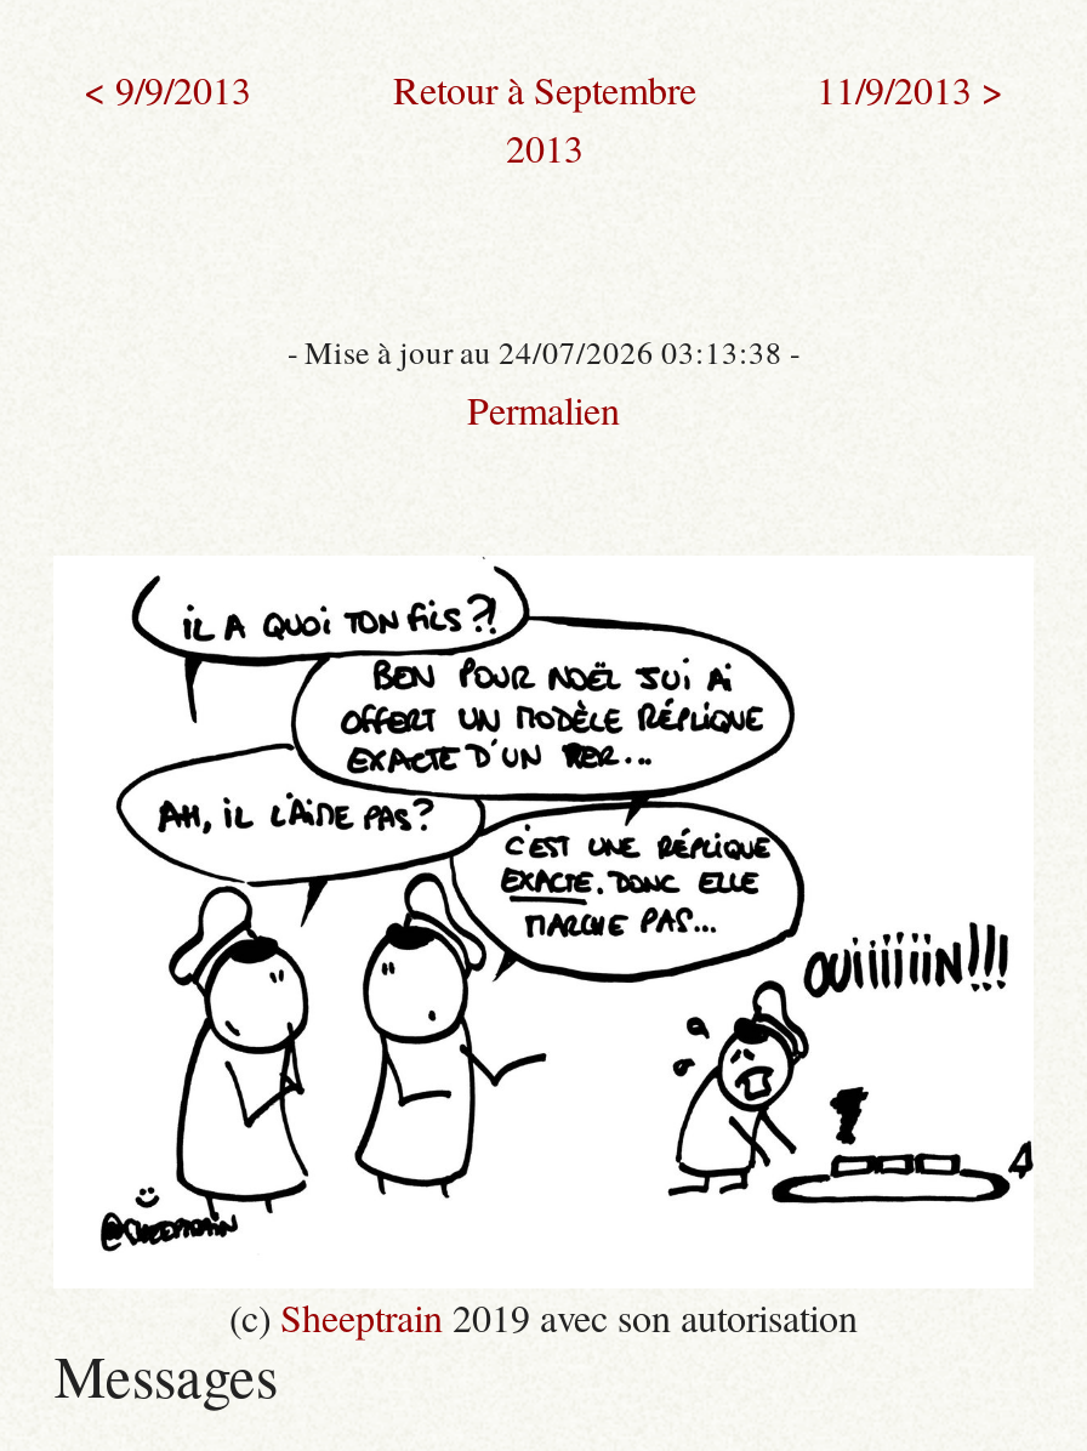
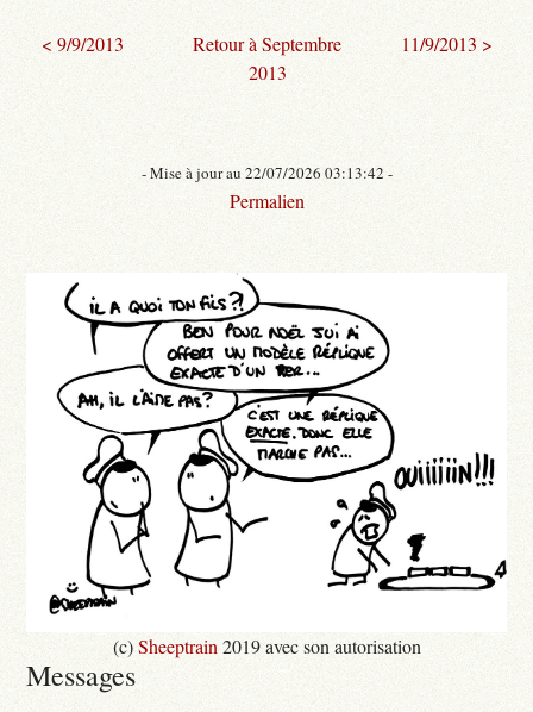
[288,330,799,374] - Mise à jour au 24/07/2026 03:13:38 - -> [141,162,392,183] - Mise à jour au 22/07/2026 03:13:42 -

